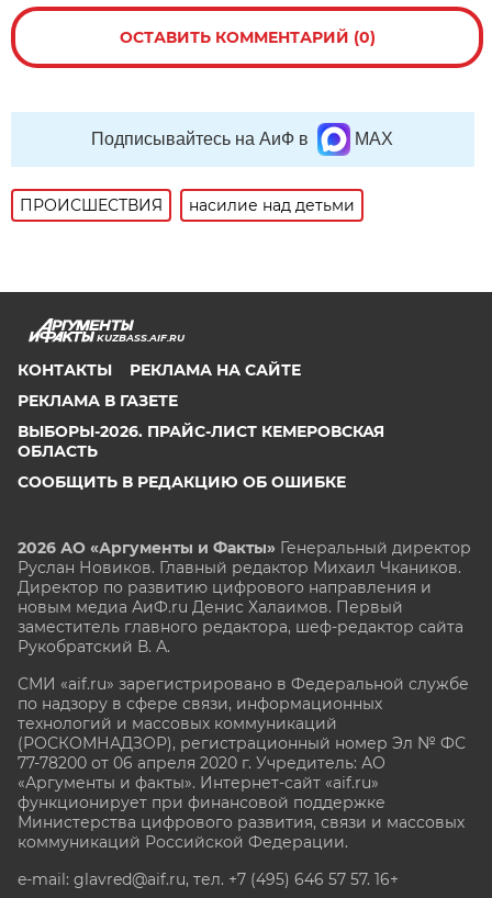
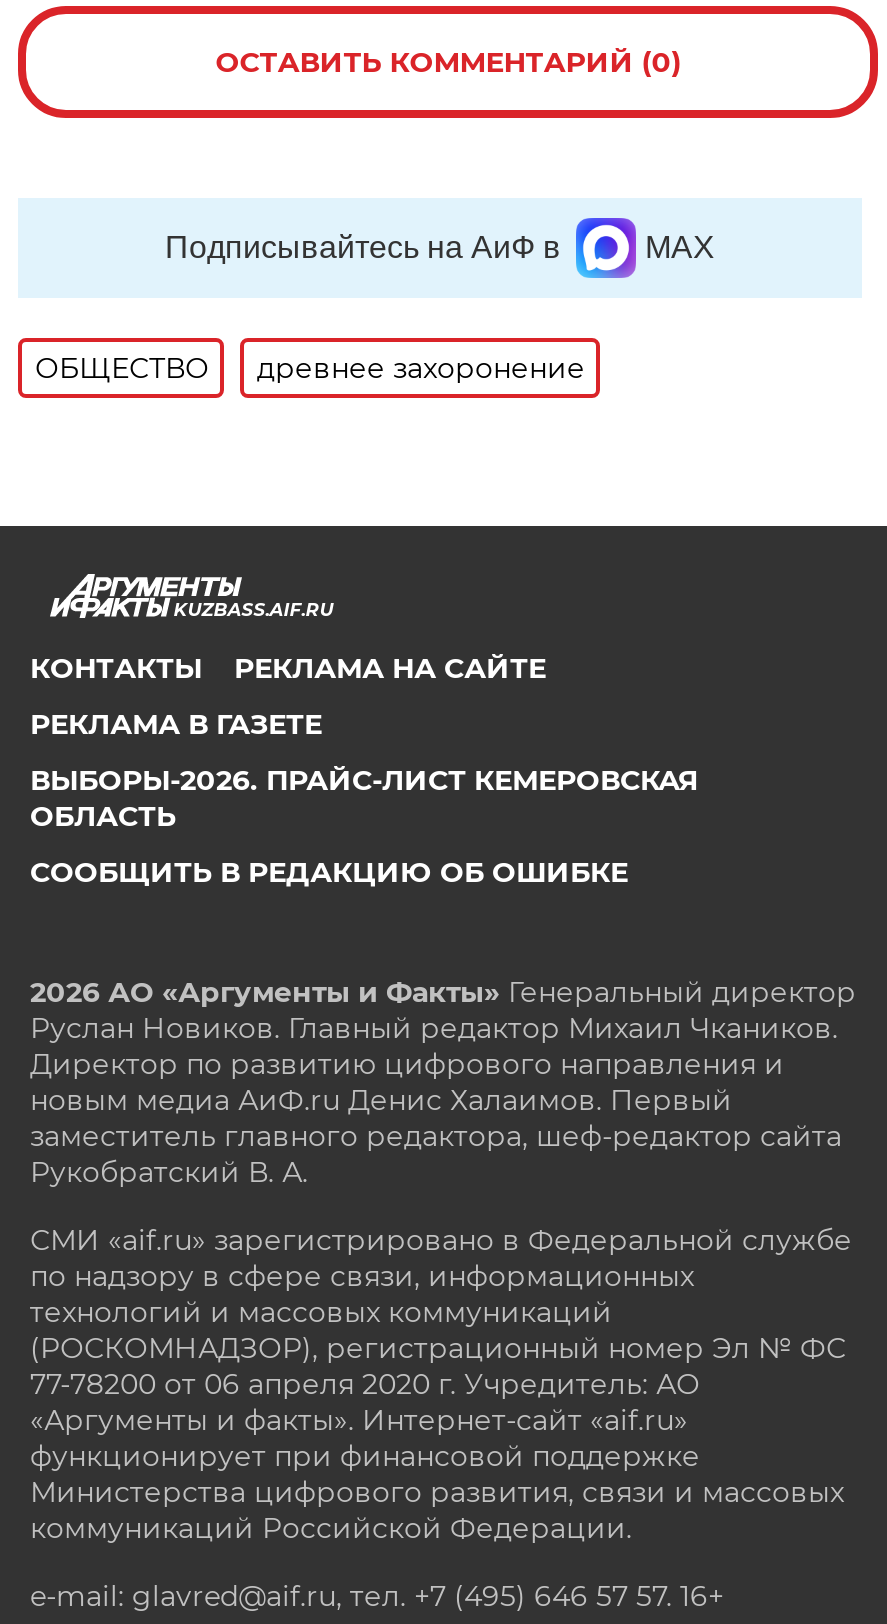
[20,195,355,215] ПРОИСШЕСТВИЯ | насилие над детьми -> [35,350,585,386] ОБЩЕСТВО | древнее захоронение

